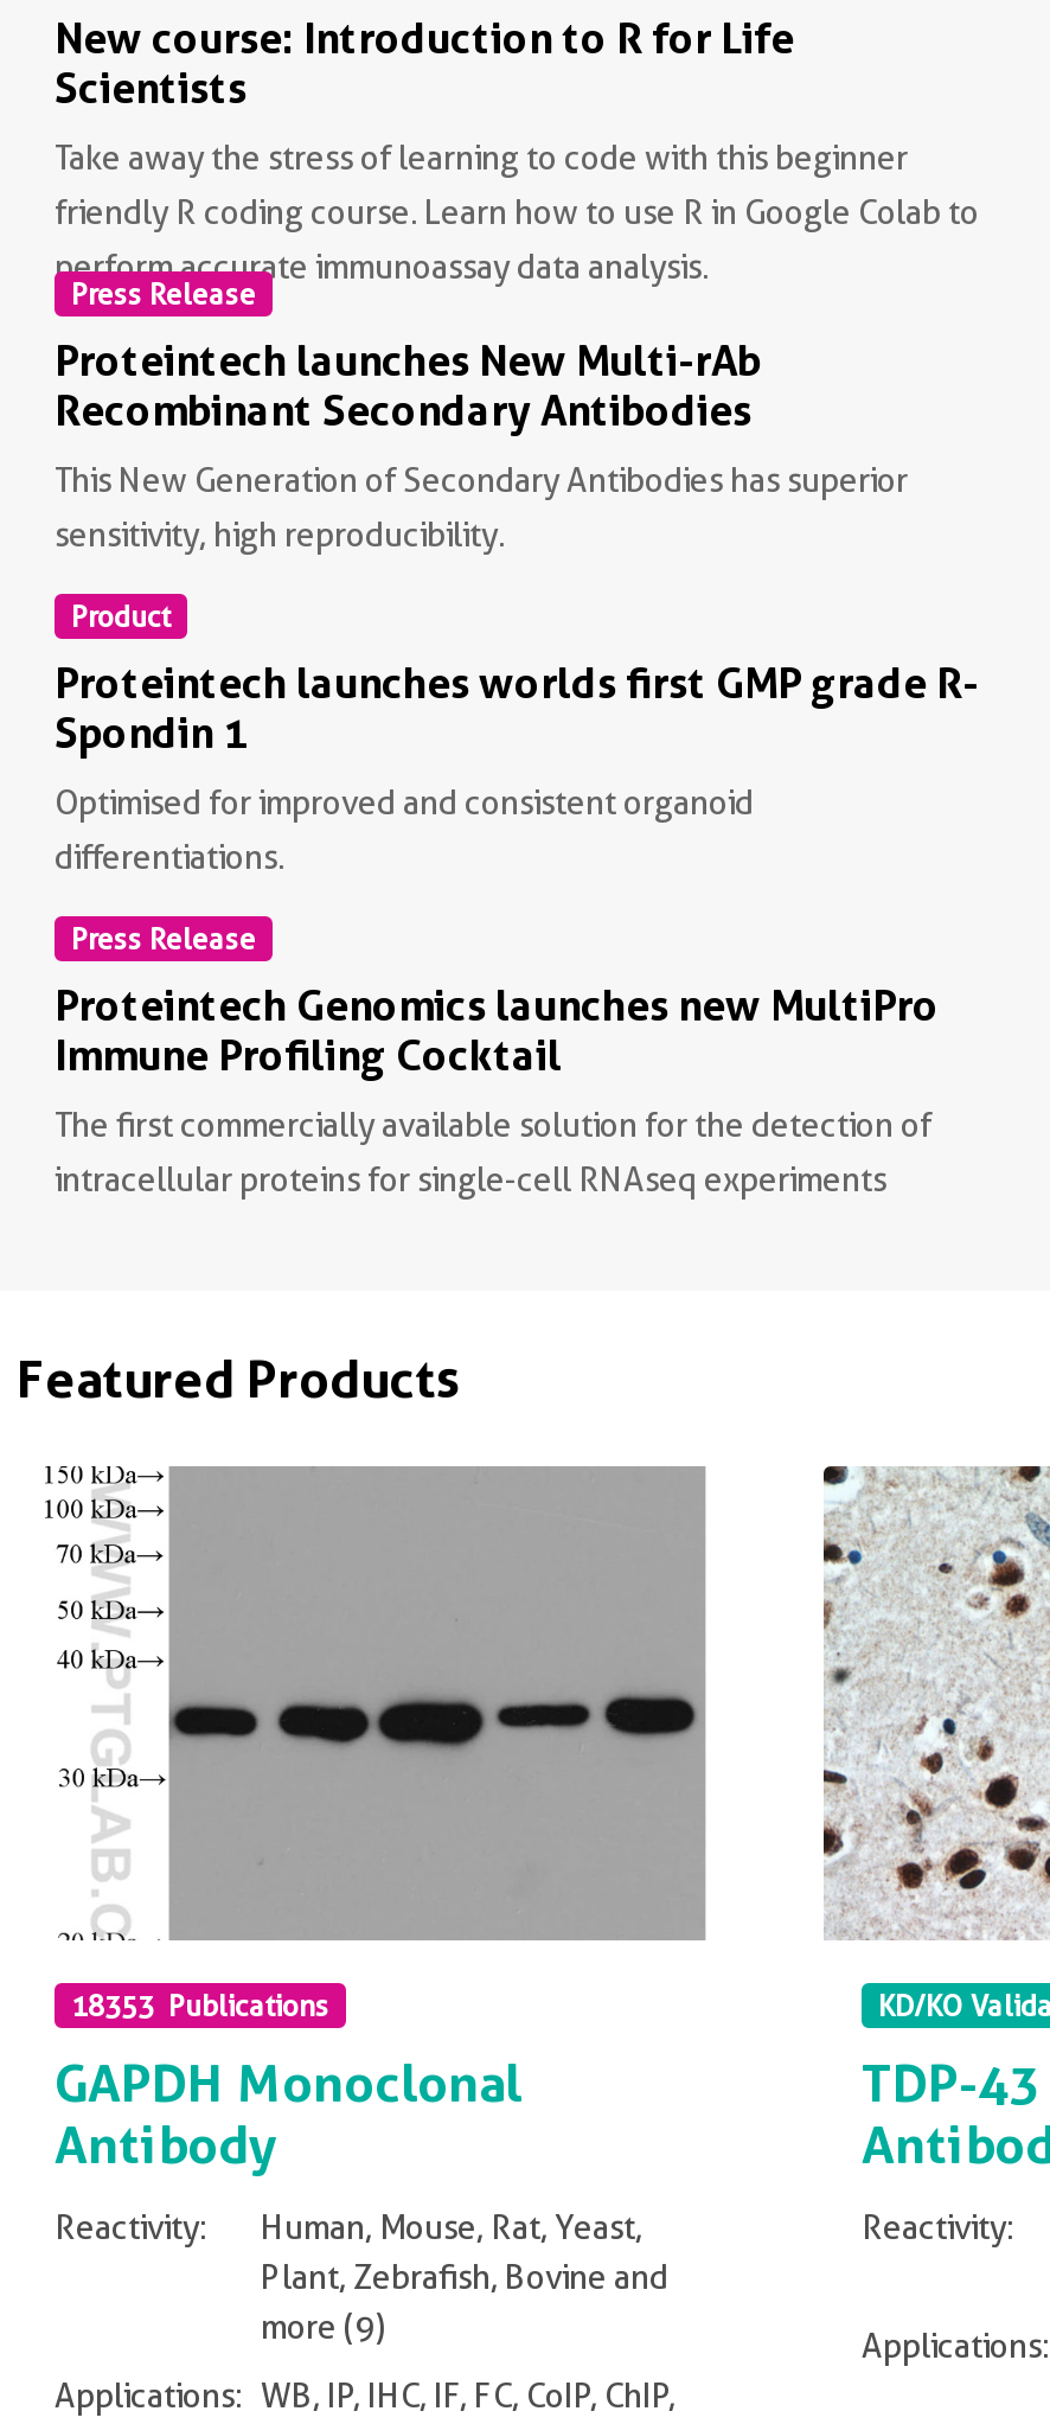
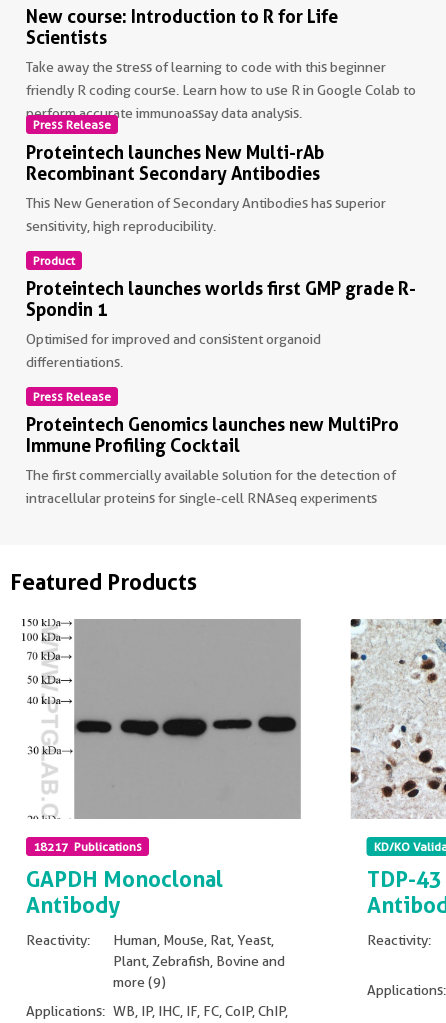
[71,1988,329,2023] 18353 Publications -> [33,839,142,854] 18217 Publications

